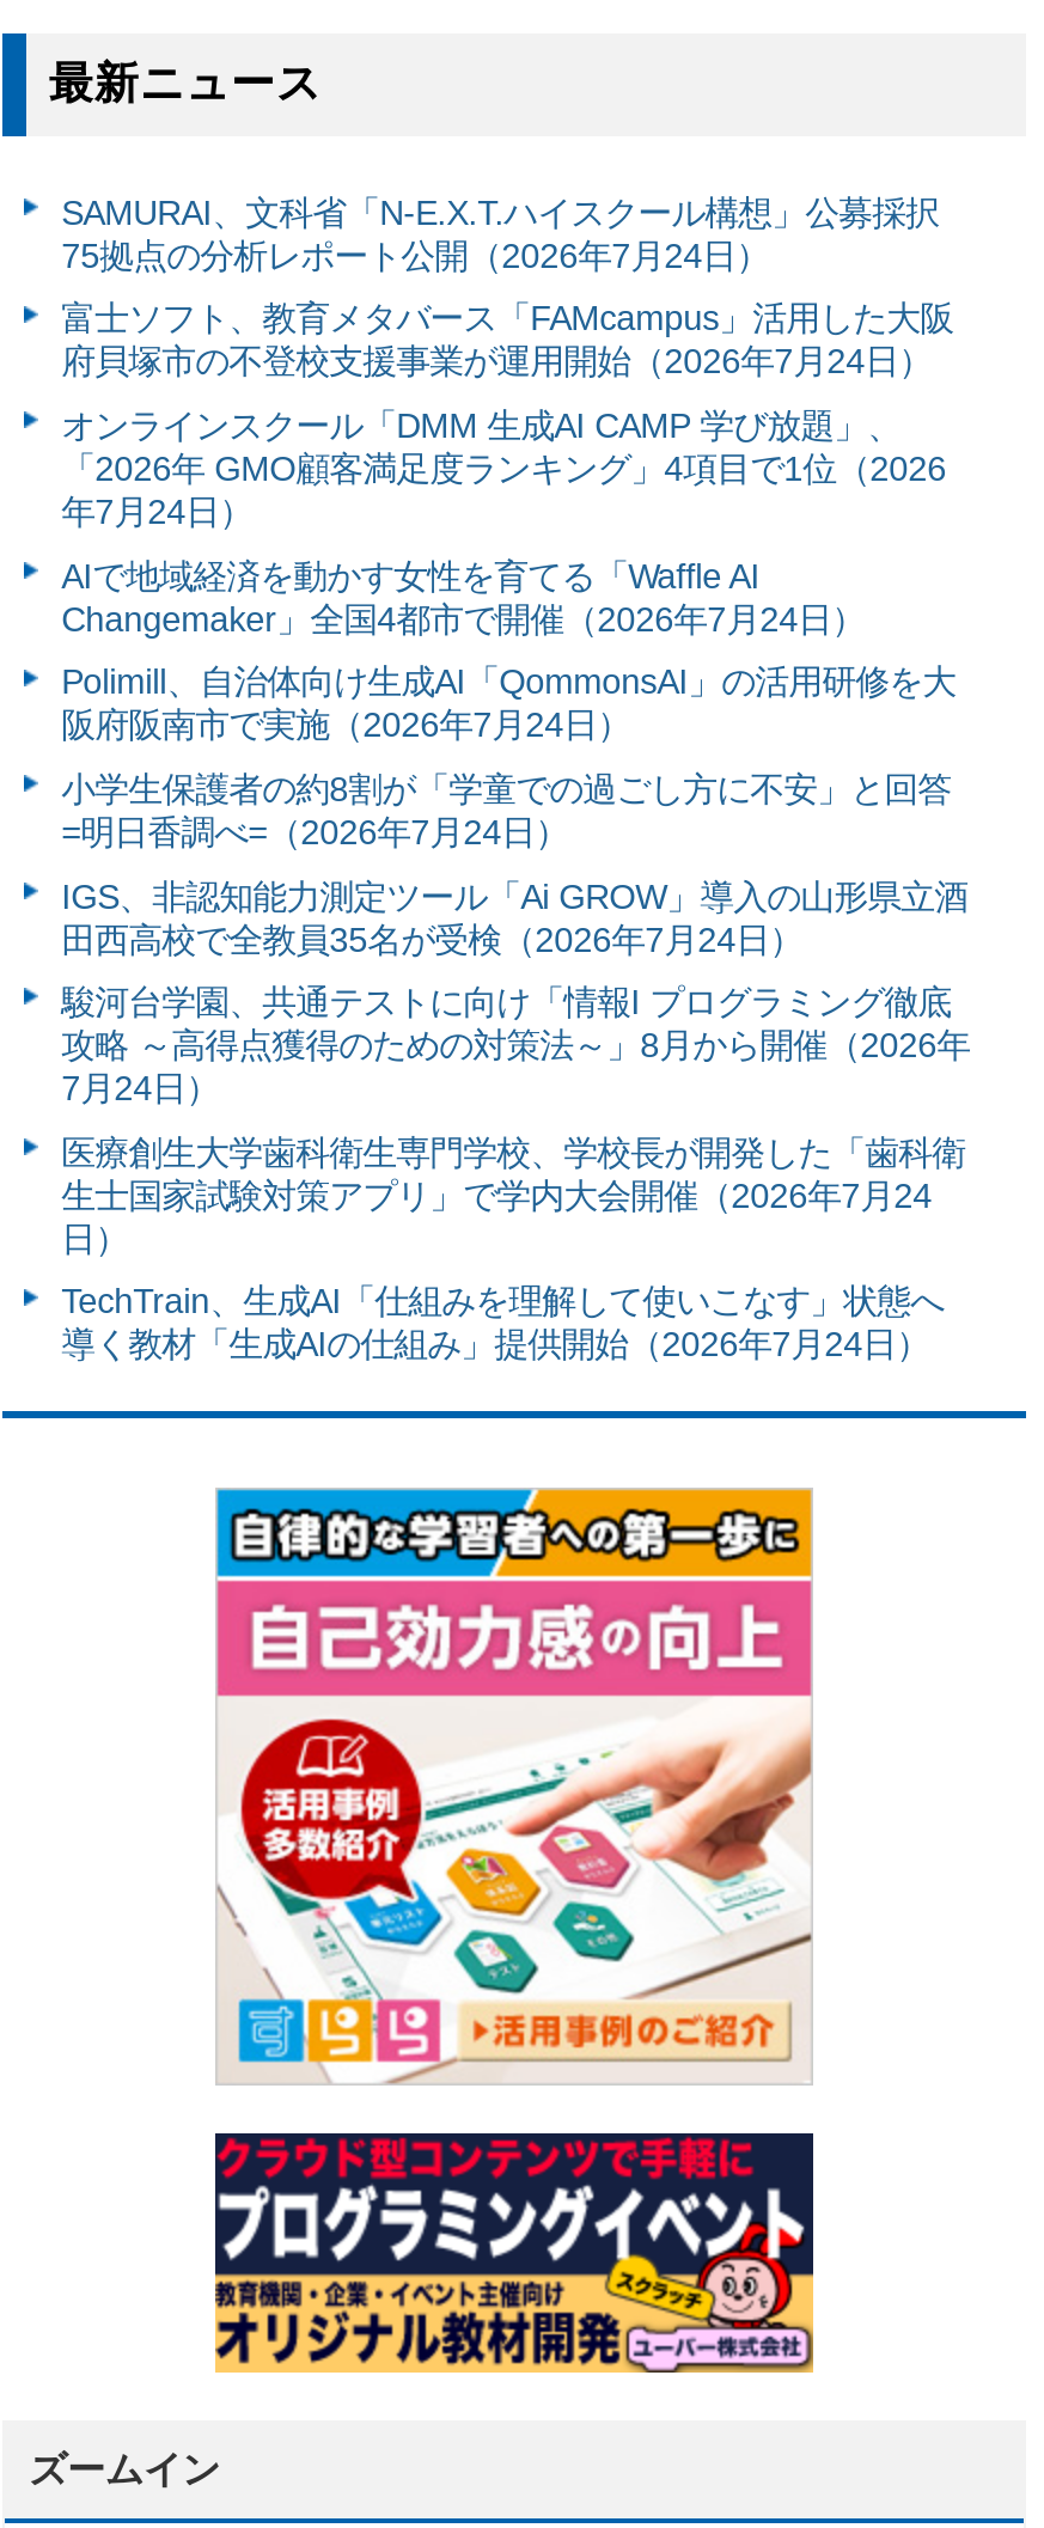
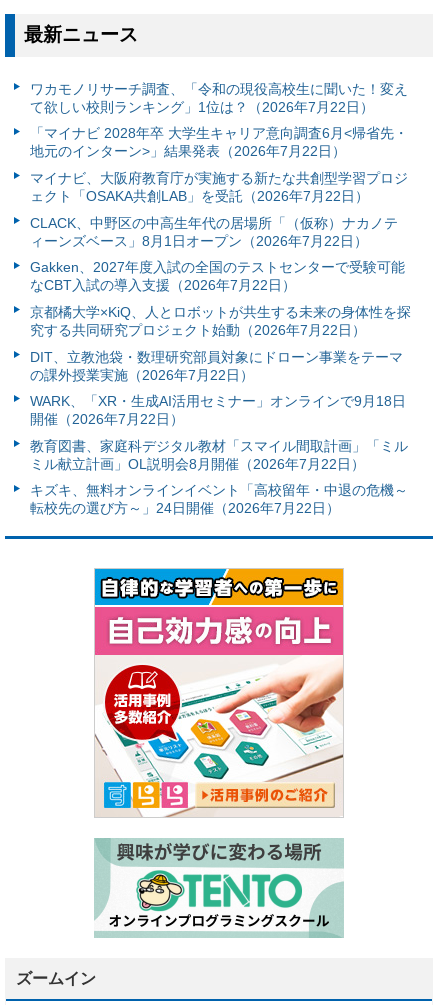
[61,193,939,275] SAMURAI、文科省「N-E.X.T.ハイスクール構想」公募採択 | 75拠点の分析レポート公開（2026年7月24日） -> [30,81,408,115] ワカモノリサーチ調査、「令和の現役高校生に聞いた！変え | て欲しい校則ランキング」1位は？（2026年7月22日）
[61,300,953,381] 富⼠ソフト、教育メタバース「FAMcampus」活用した大阪 | 府貝塚市の不登校支援事業が運用開始（2026年7月24日） -> [30,125,408,159] 「マイナビ 2028年卒 大学生キャリア意向調査6月<帰省先・ | 地元のインターン>」結果発表（2026年7月22日）
[61,407,946,531] オンラインスクール「DMM 生成AI CAMP 学び放題」、 | 「2026年 GMO顧客満足度ランキング」4項目で1位（2026 | 年7月24日） -> [30,170,408,204] マイナビ、大阪府教育庁が実施する新たな共創型学習プロジ | ェクト「OSAKA共創LAB」を受託（2026年7月22日）
[61,556,865,638] AIで地域経済を動かす女性を育てる「Waffle AI | Changemaker」全国4都市で開催（2026年7月24日） -> [30,215,398,249] CLACK、中野区の中高生年代の居場所「（仮称）ナカノテ | ィーンズベース」8月1日オープン（2026年7月22日）
[61,663,956,745] Polimill、自治体向け生成AI「QommonsAI」の活用研修を大 | 阪府阪南市で実施（2026年7月24日） -> [30,259,405,293] Gakken、2027年度入試の全国のテストセンターで受験可能 | なCBT入試の導入支援（2026年7月22日）
[61,770,951,851] 小学生保護者の約8割が「学童での過ごし方に不安」と回答 | =明日香調べ=（2026年7月24日） -> [30,304,411,338] 京都橘大学×KiQ、人とロボットが共生する未来の身体性を探 | 究する共同研究プロジェクト始動（2026年7月22日）
[61,877,968,958] IGS、非認知能力測定ツール「Ai GROW」導入の山形県立酒 | 田西高校で全教員35名が受検（2026年7月24日） -> [30,348,403,382] DIT、立教池袋・数理研究部員対象にドローン事業をテーマ | の課外授業実施（2026年7月22日）
[61,983,970,1108] 駿河台学園、共通テストに向け「情報I プログラミング徹底 | 攻略 ～高得点獲得のための対策法～」8月から開催（2026年 | 7月24日） -> [30,393,406,427] WARK、「XR・生成AI活用セミナー」オンラインで9月18日 | 開催（2026年7月22日）
[61,1133,965,1258] 医療創生大学歯科衛生専門学校、学校長が開発した「歯科衛 | 生士国家試験対策アプリ」で学内大会開催（2026年7月24 | 日） -> [30,438,408,472] 教育図書、家庭科デジタル教材「スマイル間取計画」「ミル | ミル献立計画」OL説明会8月開催（2026年7月22日）
[61,1283,944,1364] TechTrain、生成AI「仕組みを理解して使いこなす」状態へ | 導く教材「生成AIの仕組み」提供開始（2026年7月24日） -> [30,482,408,516] キズキ、無料オンラインイベント「高校留年・中退の危機～ | 転校先の選び方～」24日開催（2026年7月22日）
[213,2131,816,2375] [image] -> [94,838,344,938] [image]

